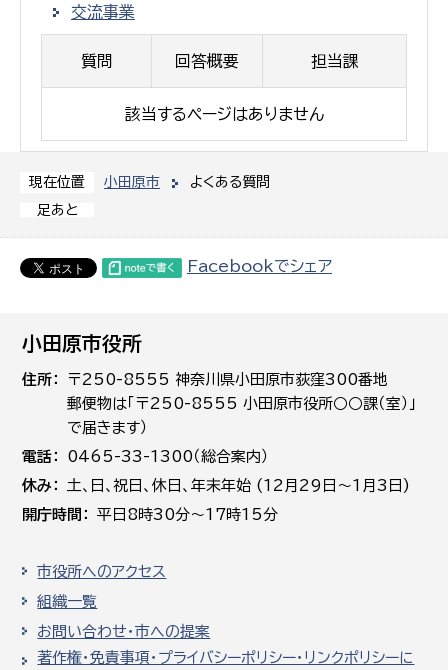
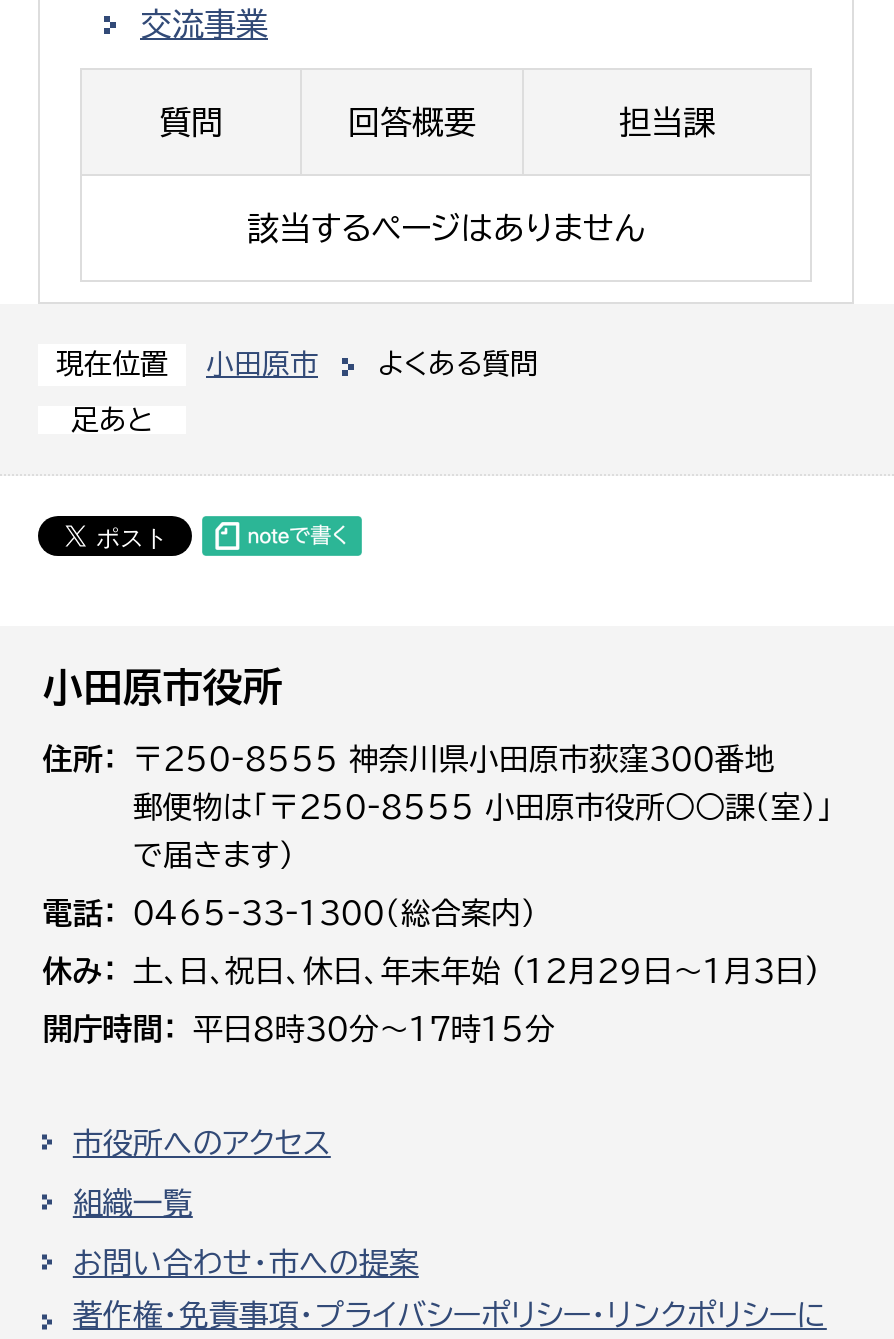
[187,258,332,274] Facebookでシェア -> none

